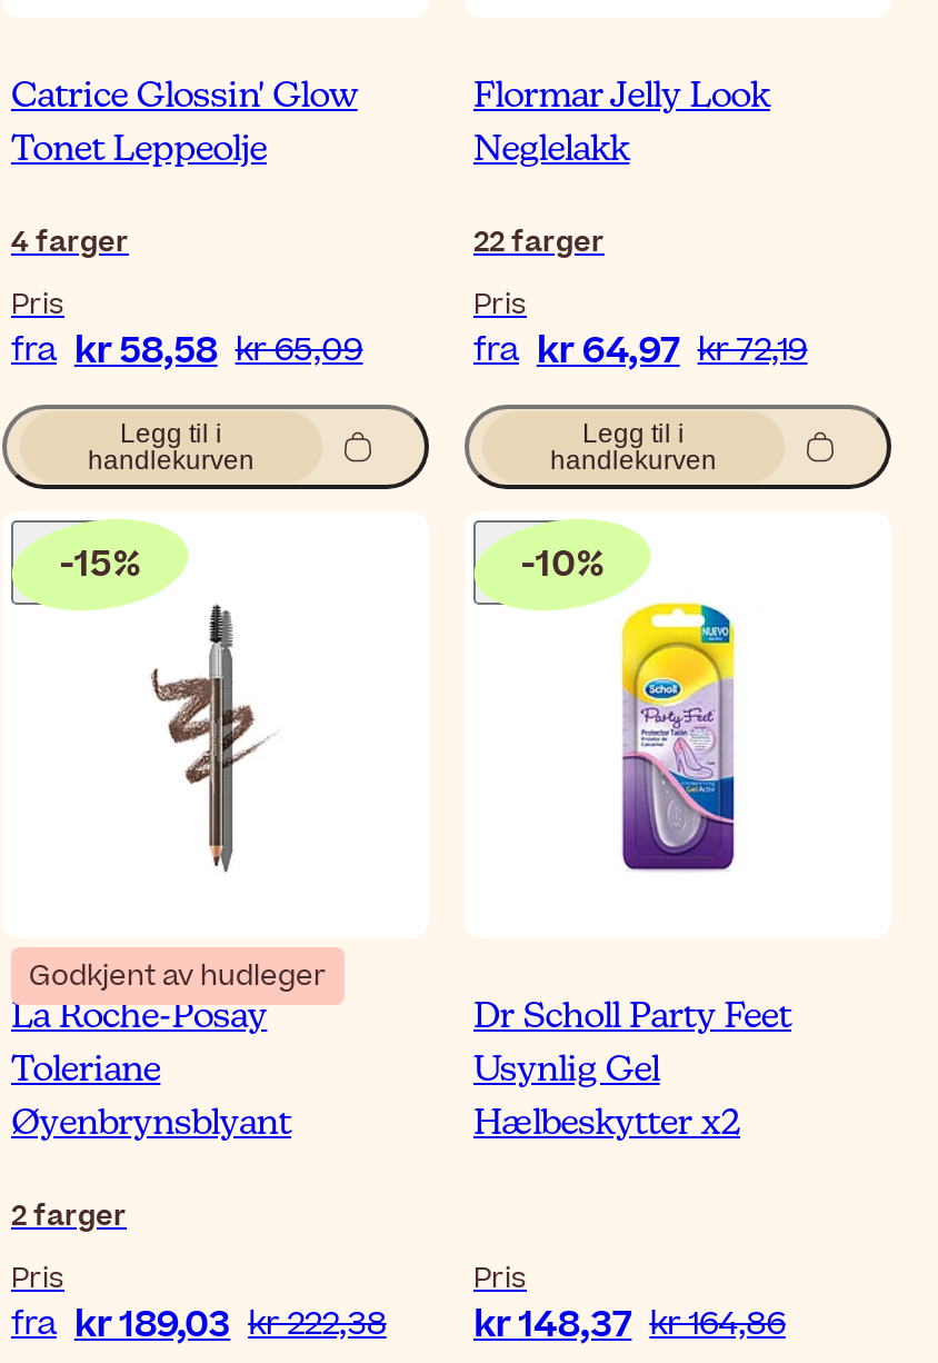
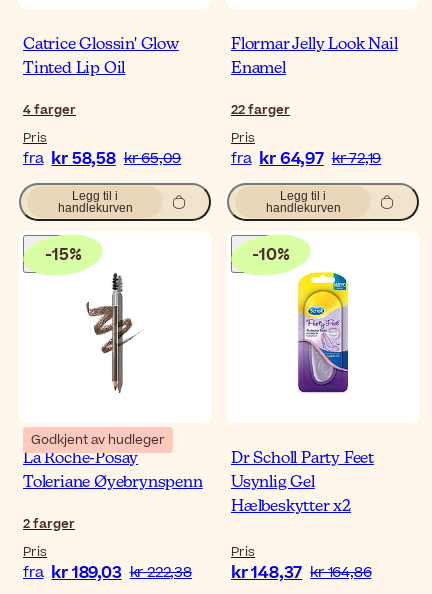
[473,81,770,116] Flormar Jelly Look -> [231,37,397,53] Flormar Jelly Look Nail
[11,134,267,170] Tonet Leppeolje -> [23,61,125,77] Tinted Lip Oil
[473,134,629,170] Neglelakk -> [231,61,286,77] Enamel
[11,1055,291,1144] Toleriane | Øyenbrynsblyant -> [23,475,203,491] Toleriane Øyebrynspenn

